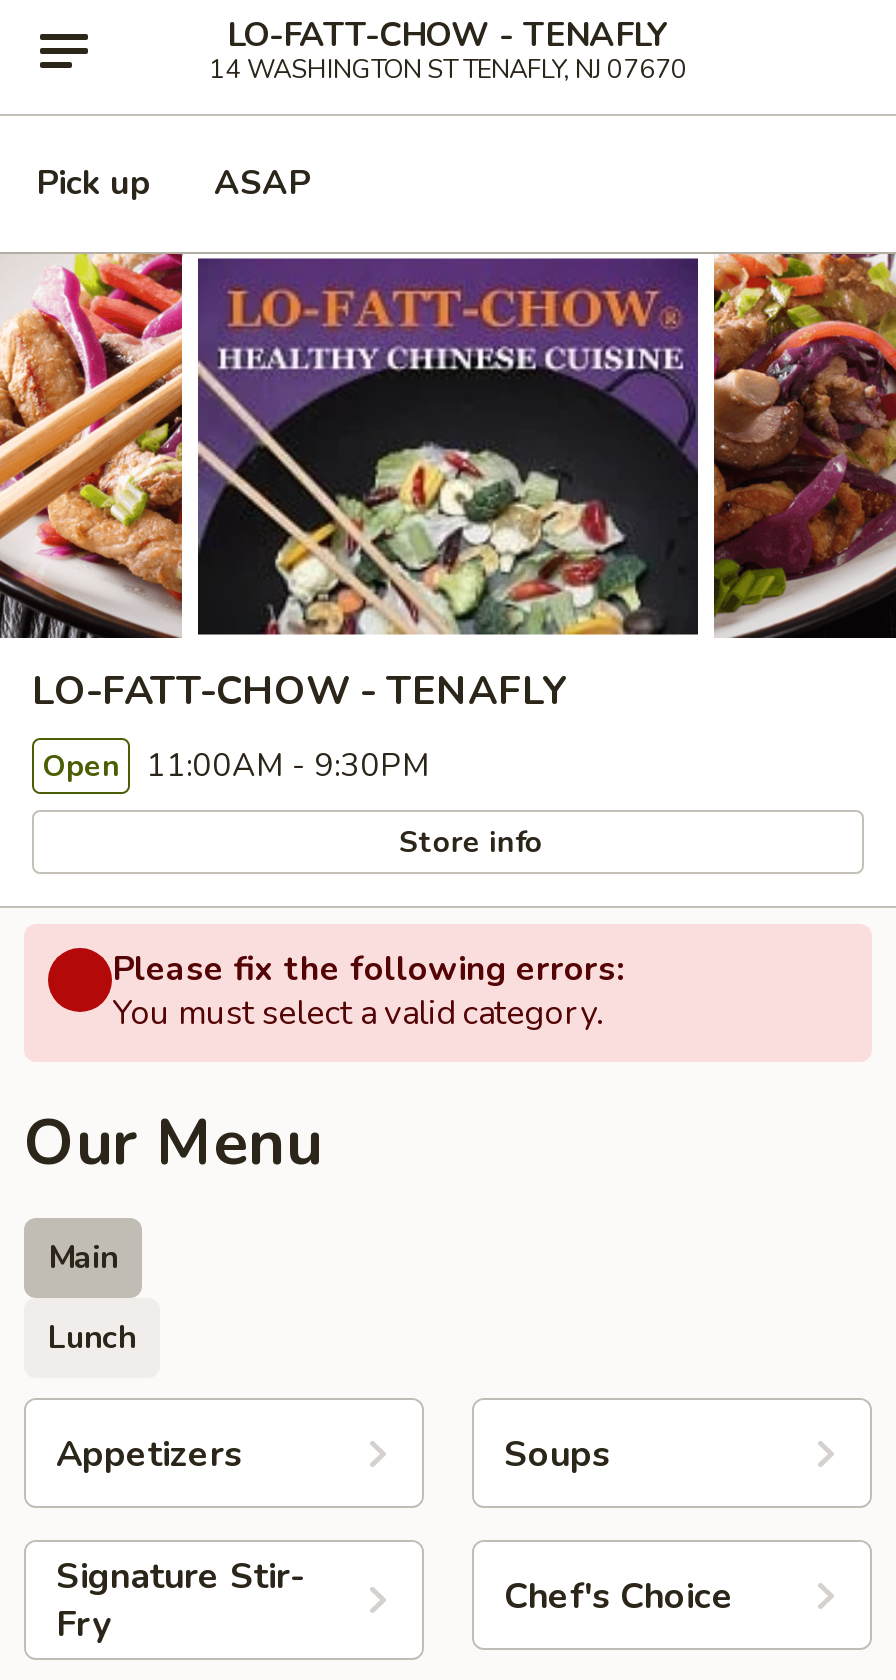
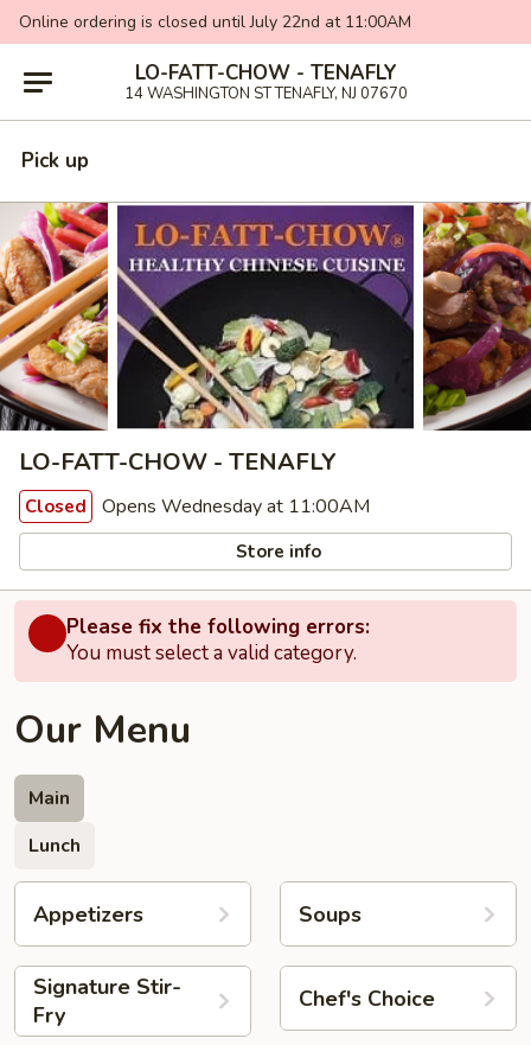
none -> [19,11,411,33] Online ordering is closed until July 22nd at 11:00AM
[214,160,310,206] ASAP -> none
[42,744,430,788] Open 11:00AM - 9:30PM -> [25,493,370,520] Closed Opens Wednesday at 11:00AM

